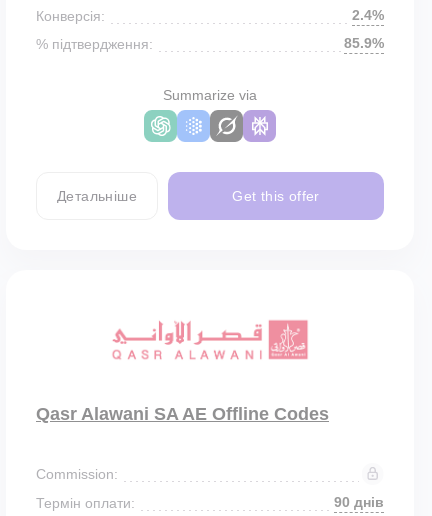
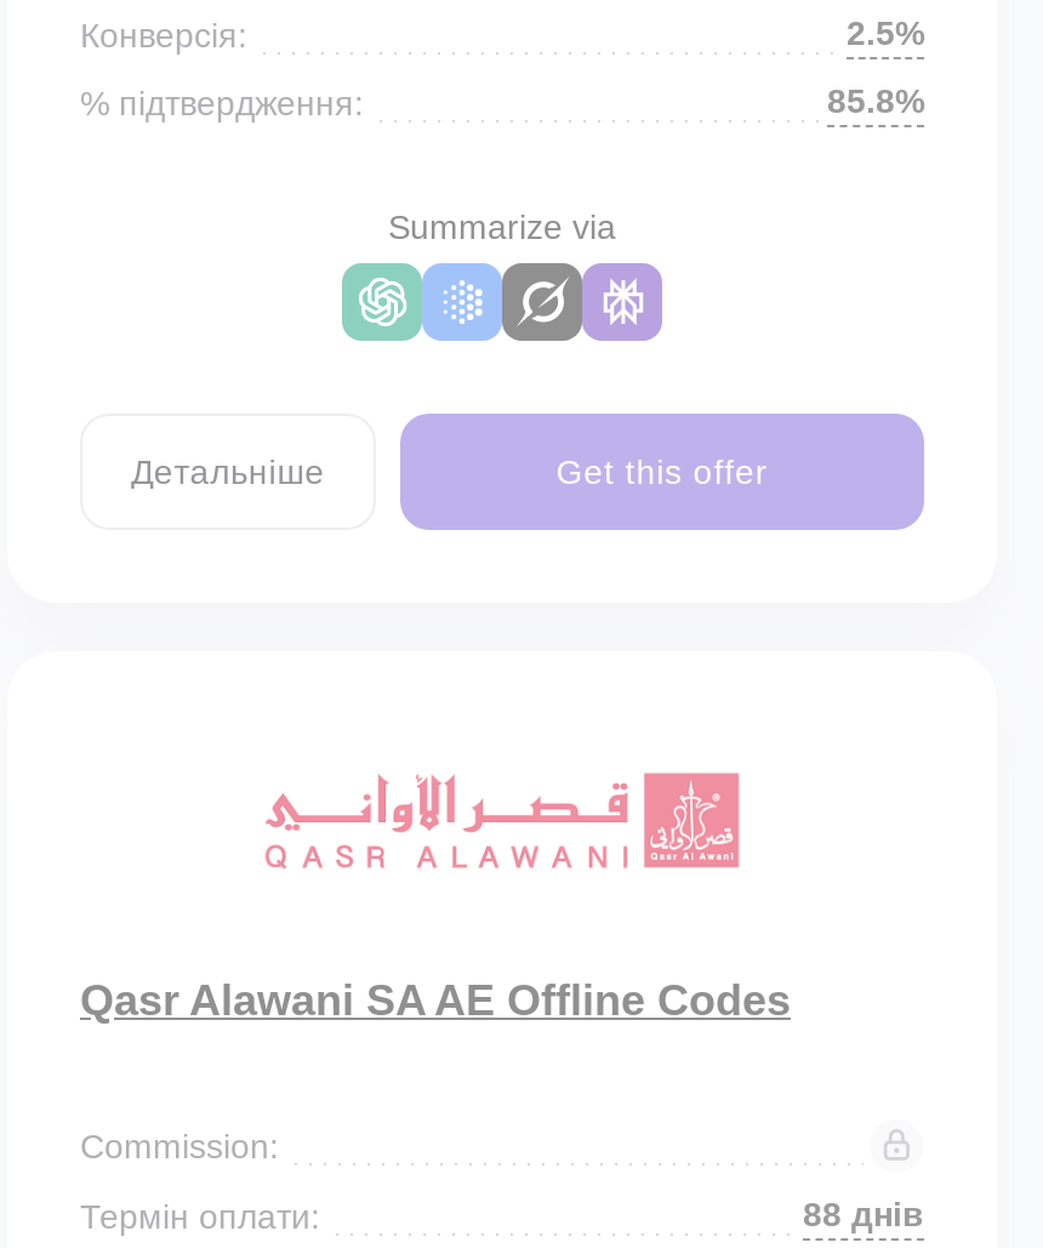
[352,7,384,23] 2.4% -> [847,13,924,52] 2.5%
[344,35,384,51] 85.9% -> [827,81,924,120] 85.8%
[334,494,384,510] 90 днів -> [803,1195,924,1233] 88 днів

